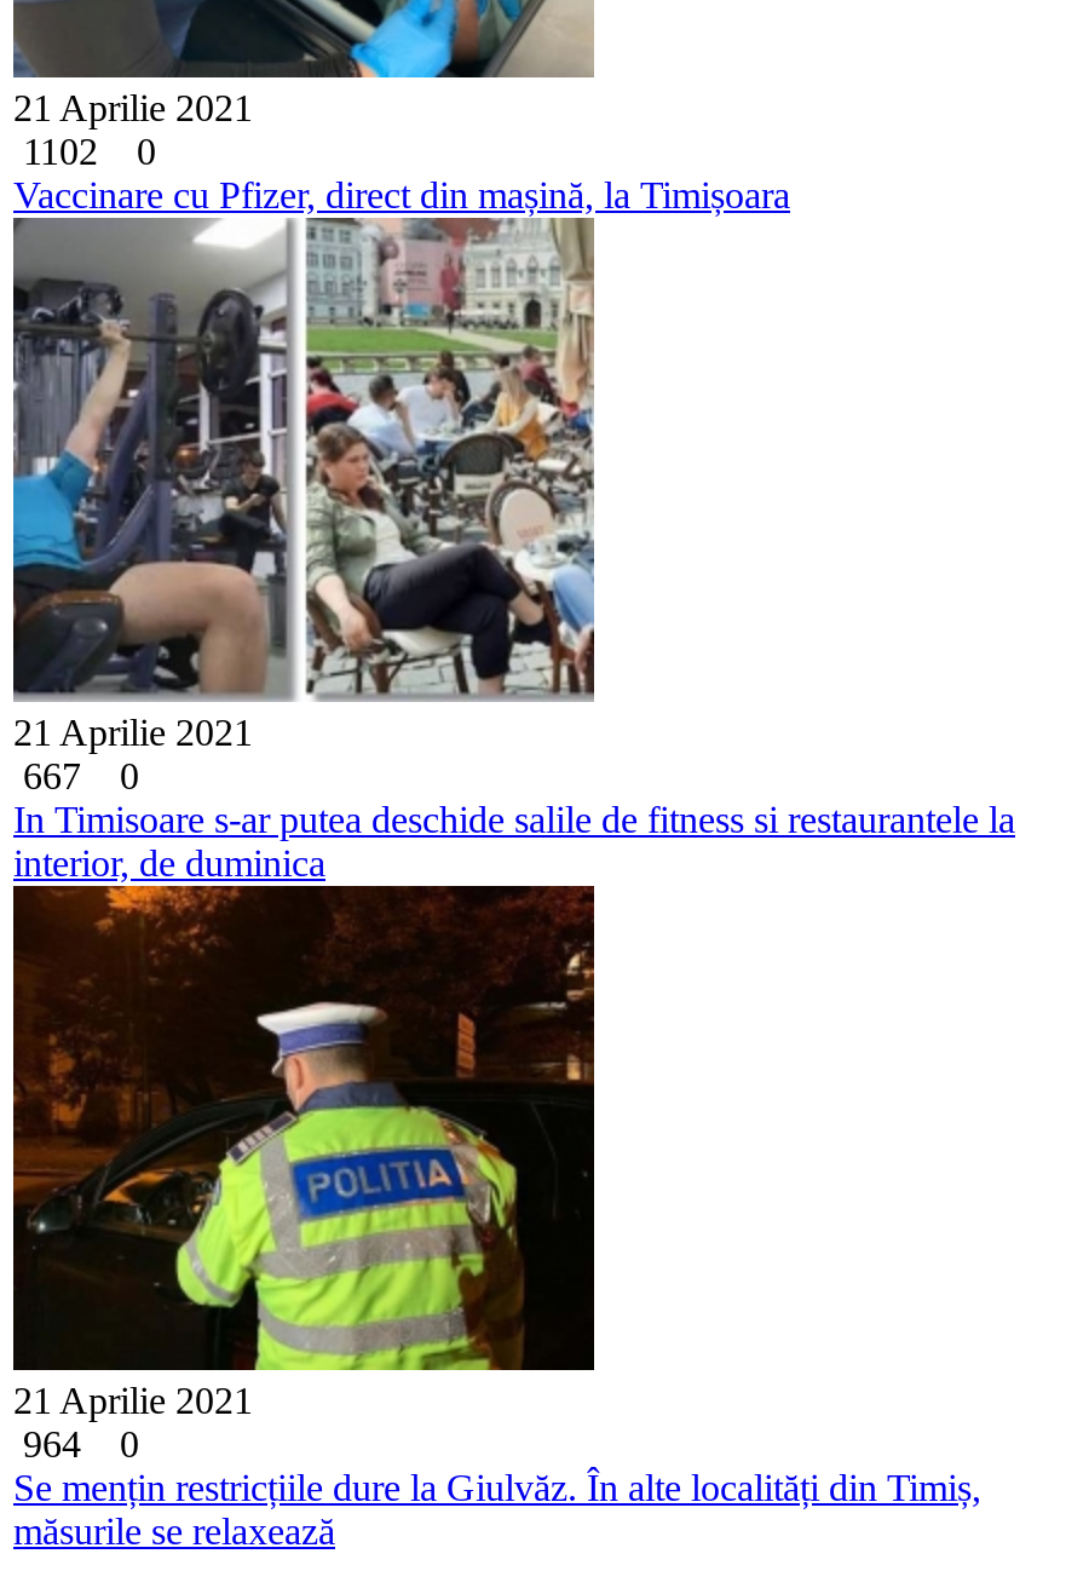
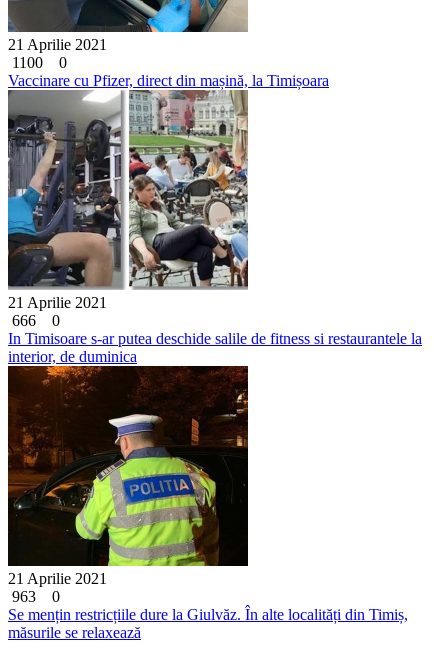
[13,130,156,172] 1102 0 -> [8,54,67,71] 1100 0
[13,755,139,796] 667 0 -> [8,312,60,329] 666 0
[13,1423,139,1464] 964 0 -> [8,588,60,605] 963 0

